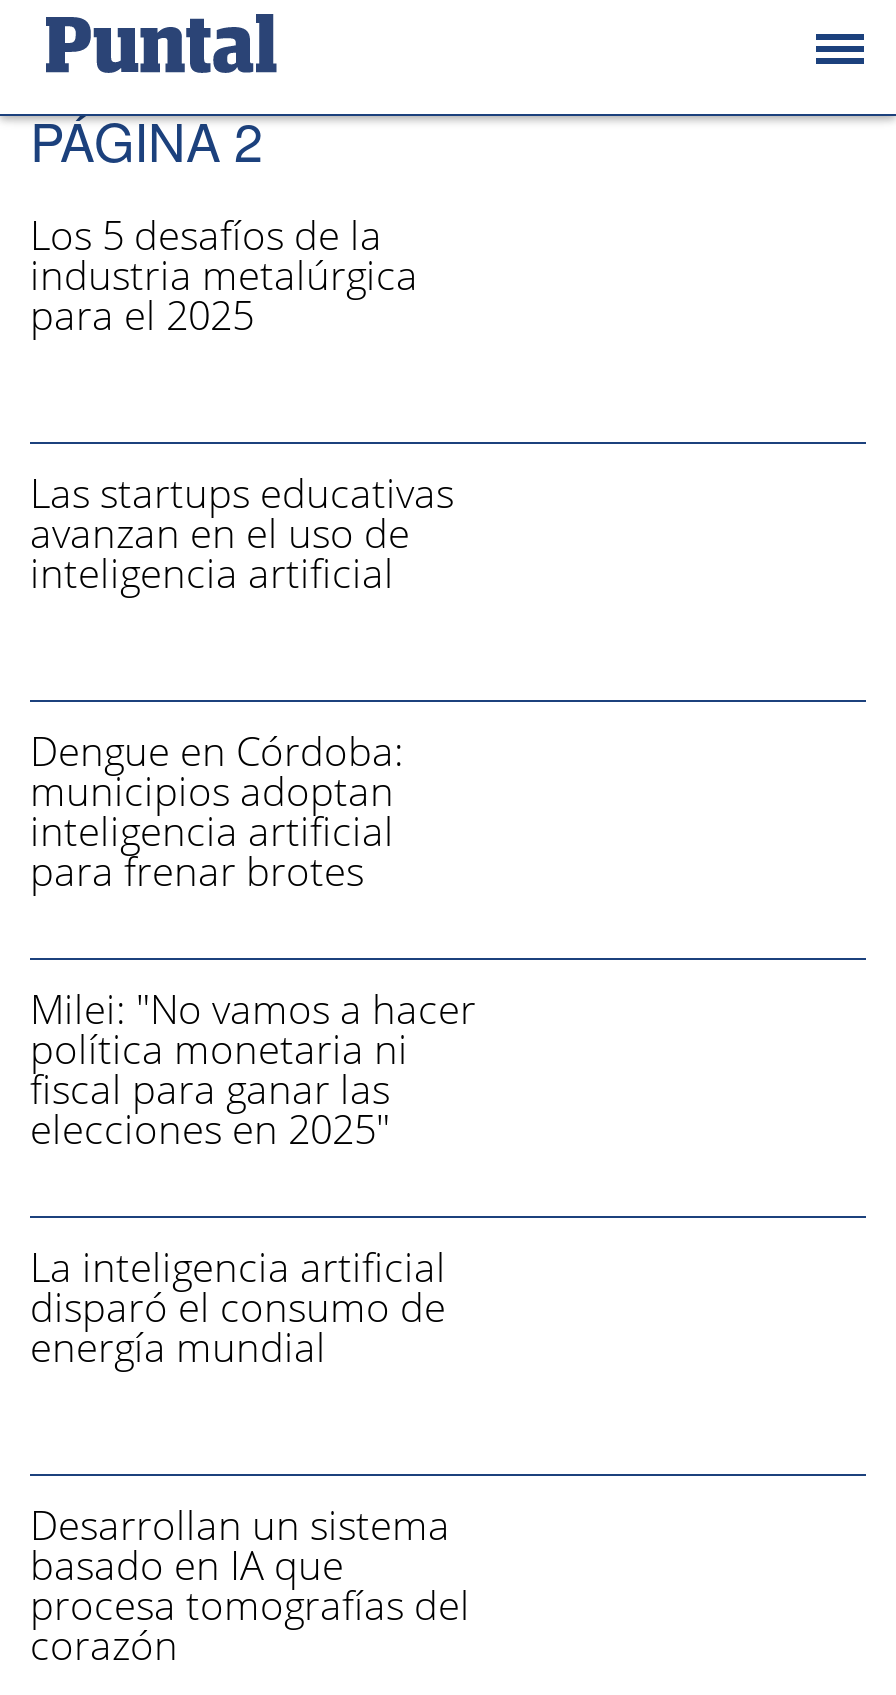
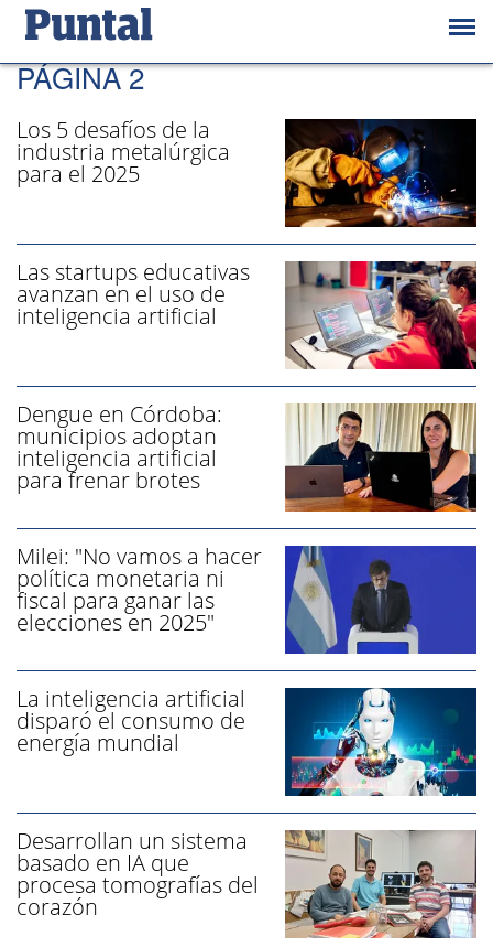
none -> [284,118,478,228] [image]
none -> [284,260,478,370] [image]
none -> [284,402,478,513] [image]
none -> [284,545,478,655] [image]
none -> [284,687,478,797] [image]
none -> [284,829,478,939] [image]

